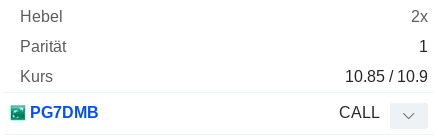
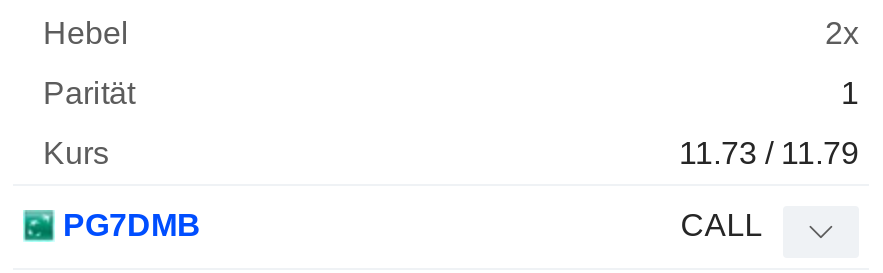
[345,68,428,85] 10.85 / 10.9 -> [679,136,859,170] 11.73 / 11.79

